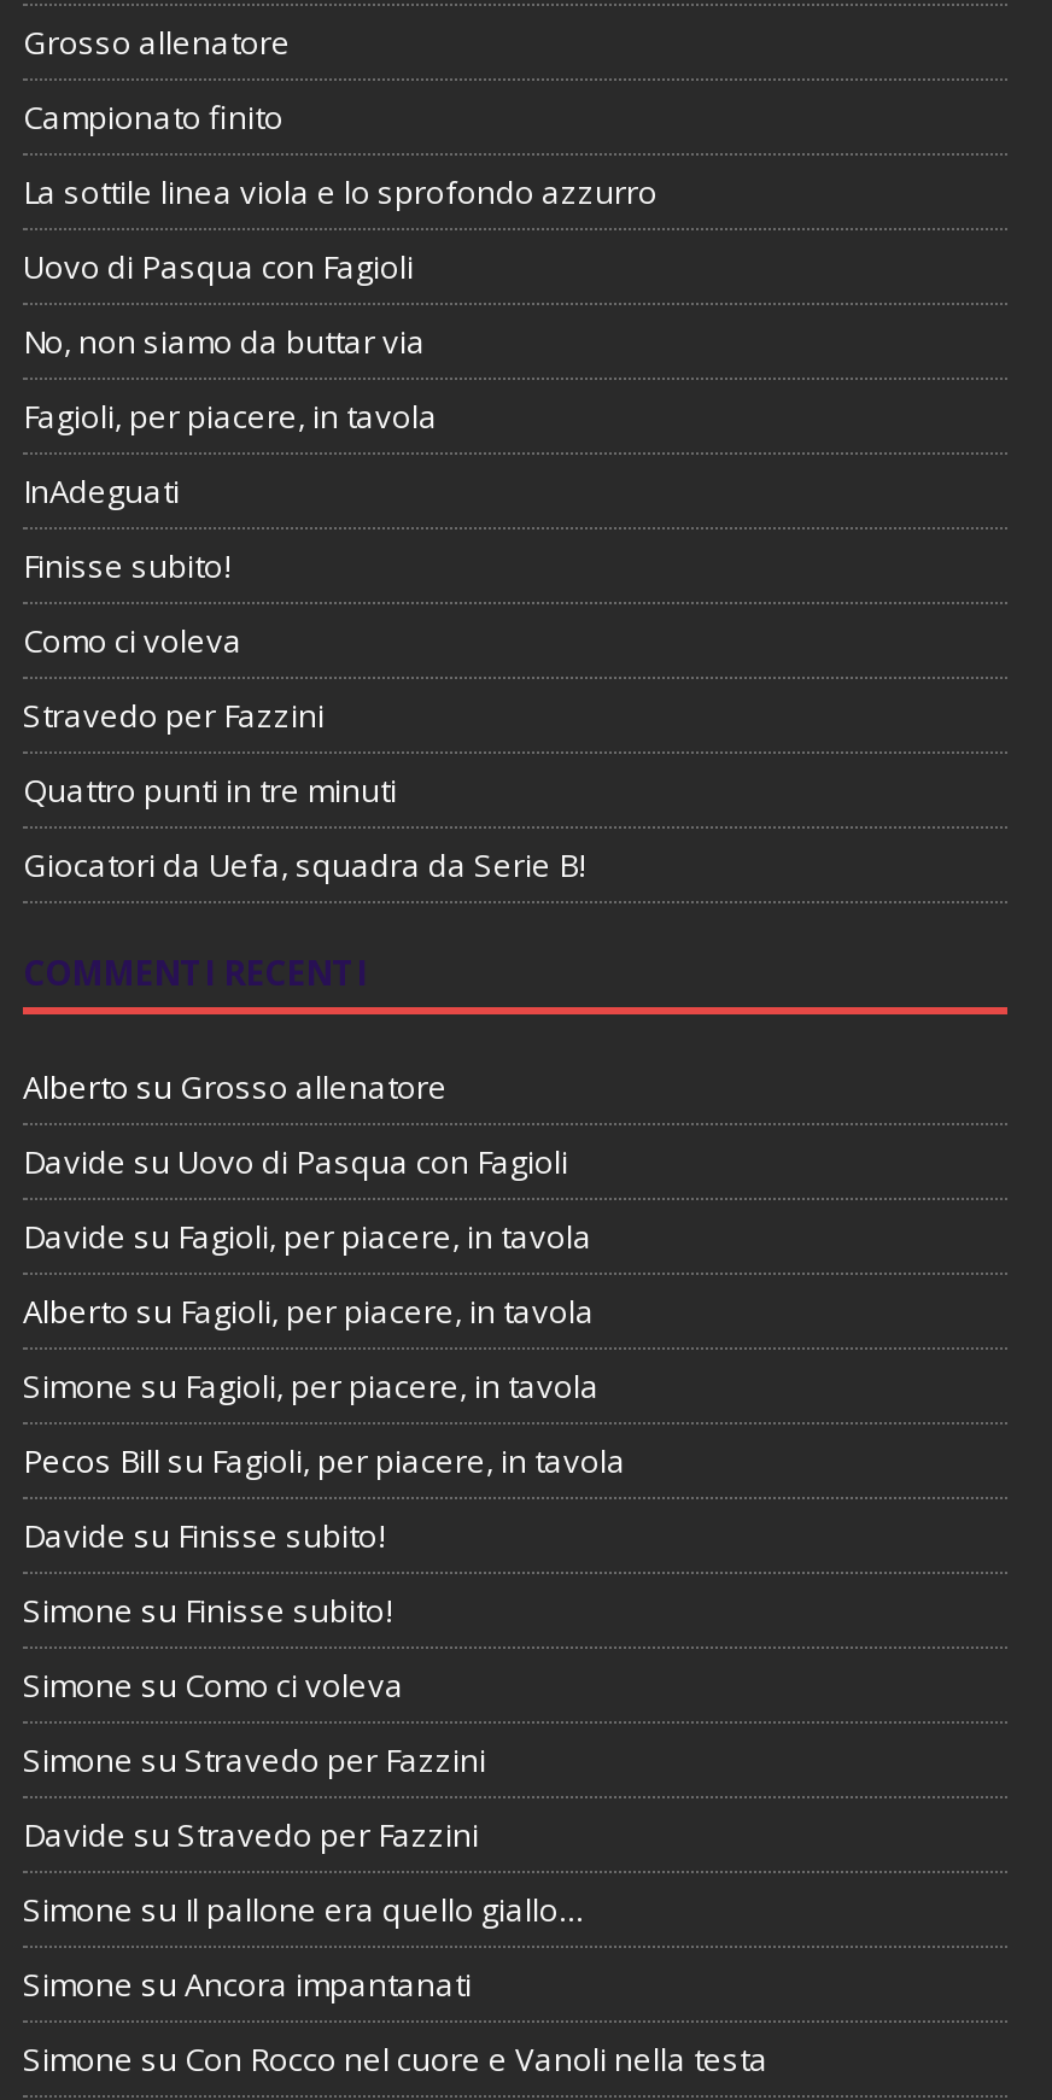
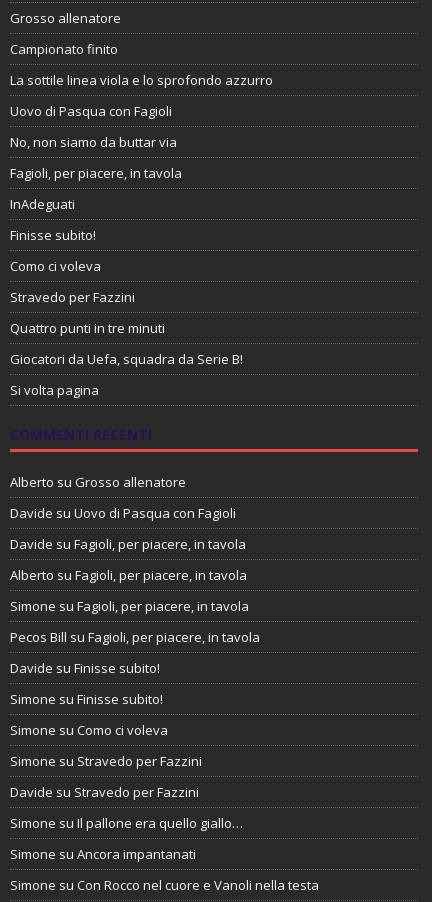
none -> [10,381,99,399] Si volta pagina

